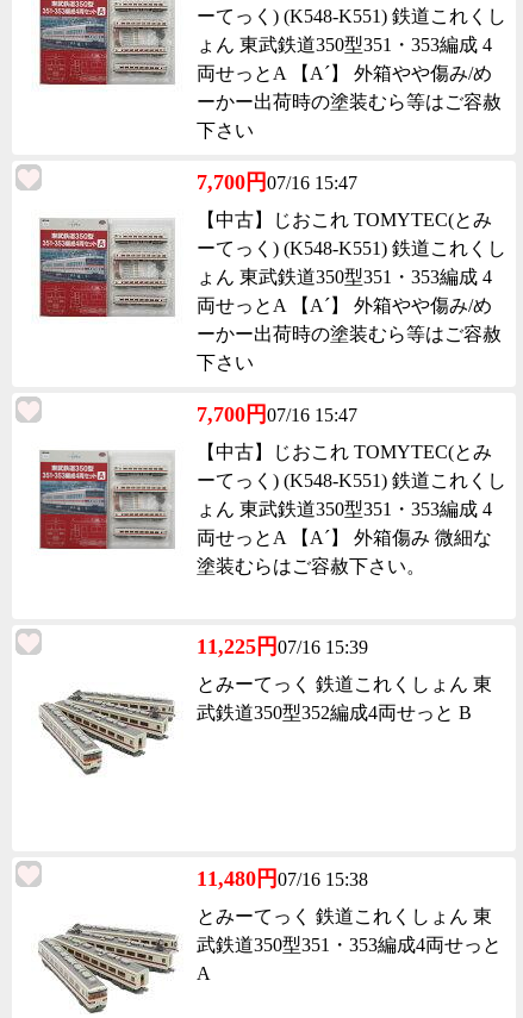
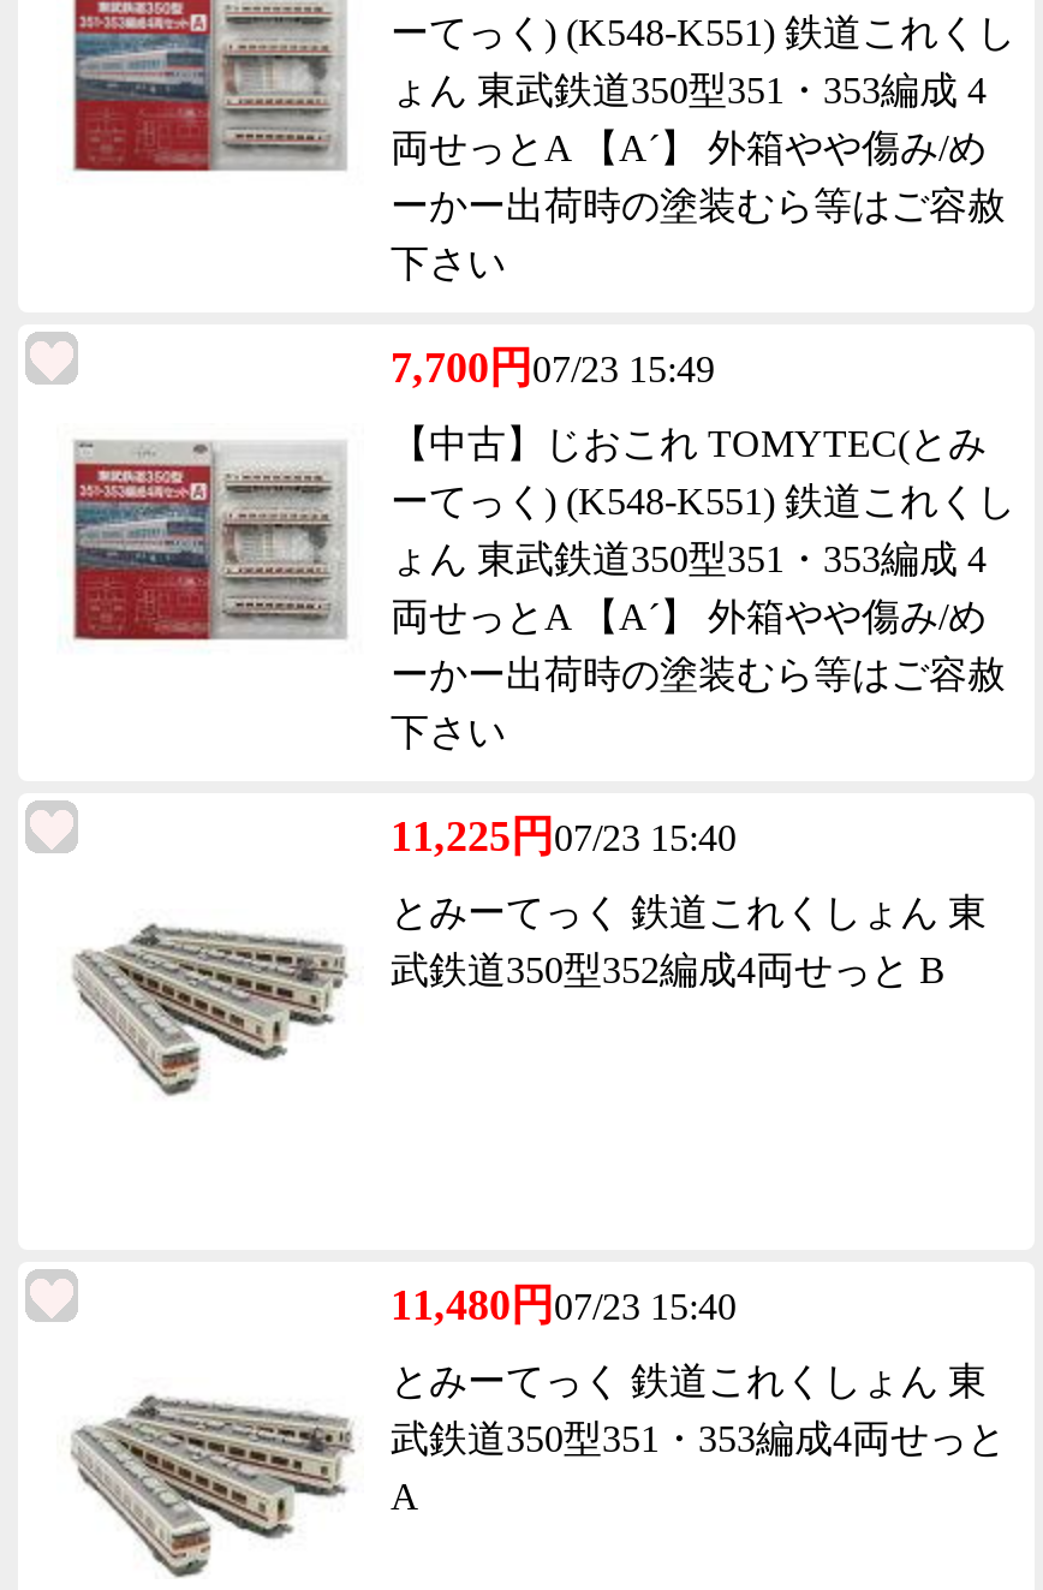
[197,170,357,194] 7,700円07/16 15:47 -> [391,344,715,392] 7,700円07/23 15:49
[197,402,506,658] 7,700円07/16 15:47 | 【中古】じおこれ TOMYTEC(とみ | ーてっく) (K548-K551) 鉄道これくし | ょん 東武鉄道350型351・353編成 4 | 両せっとA 【A´】 外箱傷み 微細な | 塗装むらはご容赦下さい。 | 11,225円07/16 15:39 -> [391,812,737,860] 11,225円07/23 15:40
[197,867,368,891] 11,480円07/16 15:38 -> [391,1281,737,1329] 11,480円07/23 15:40

